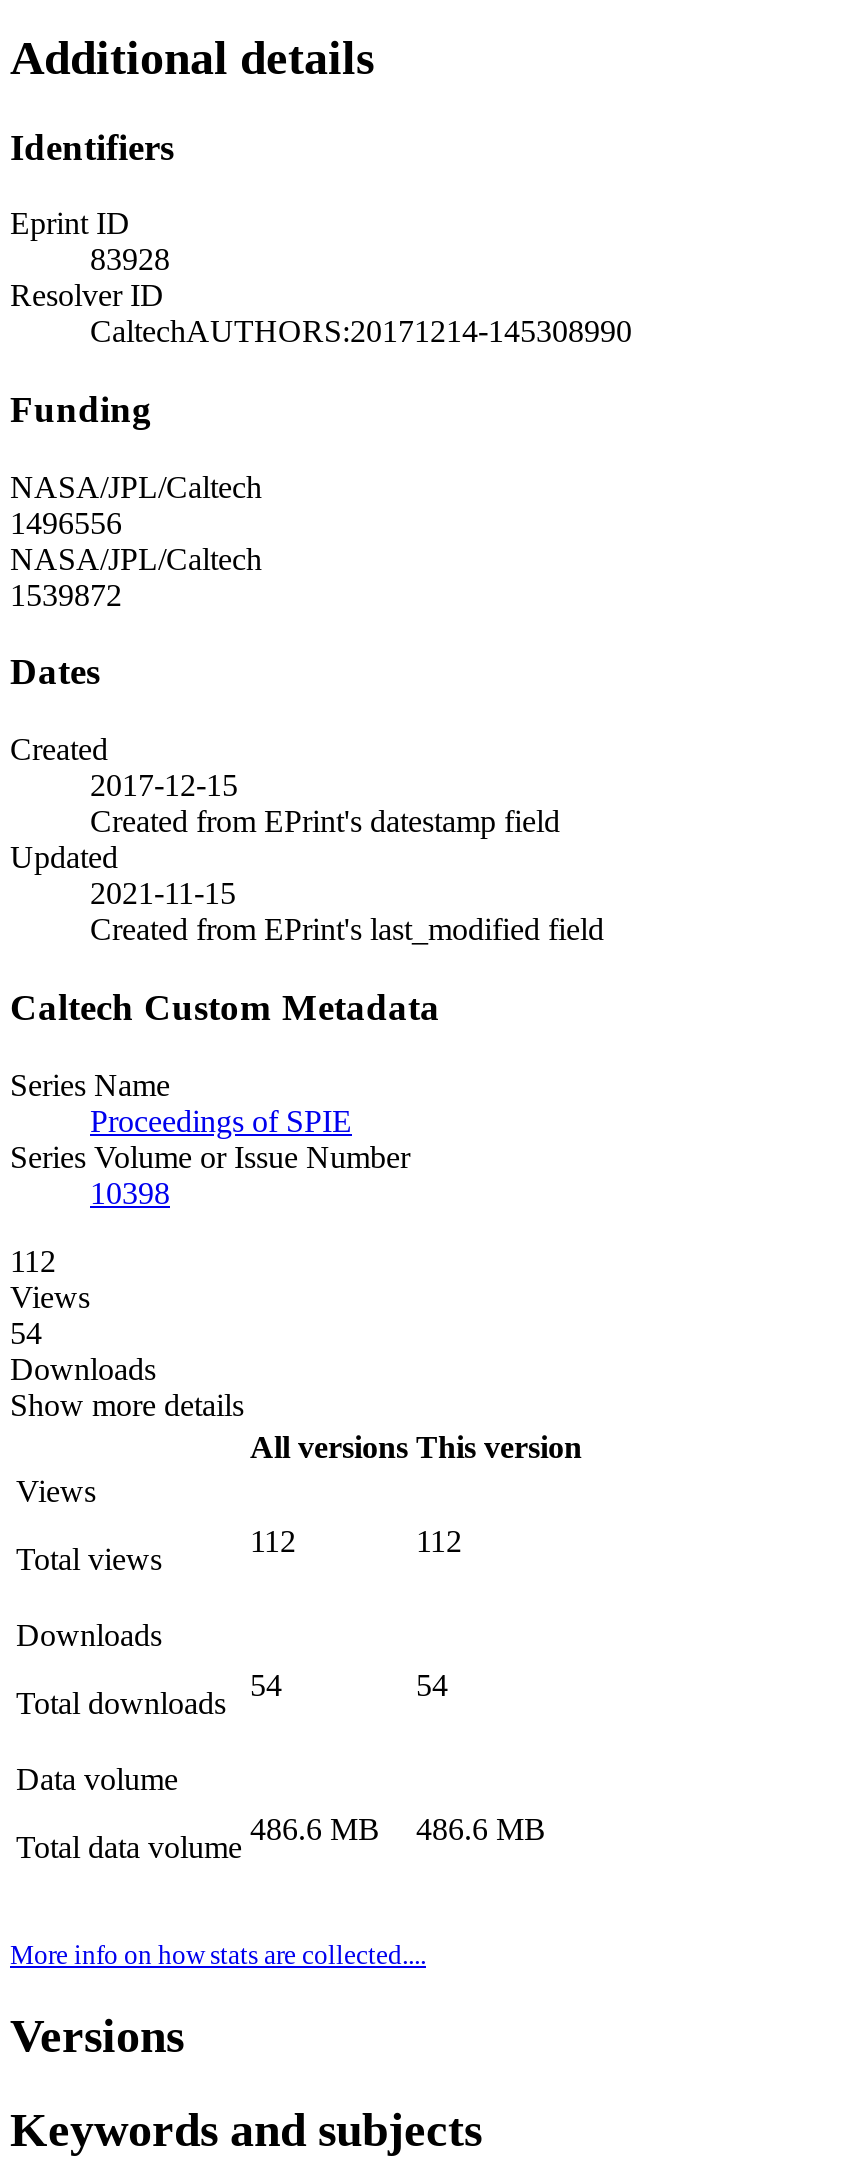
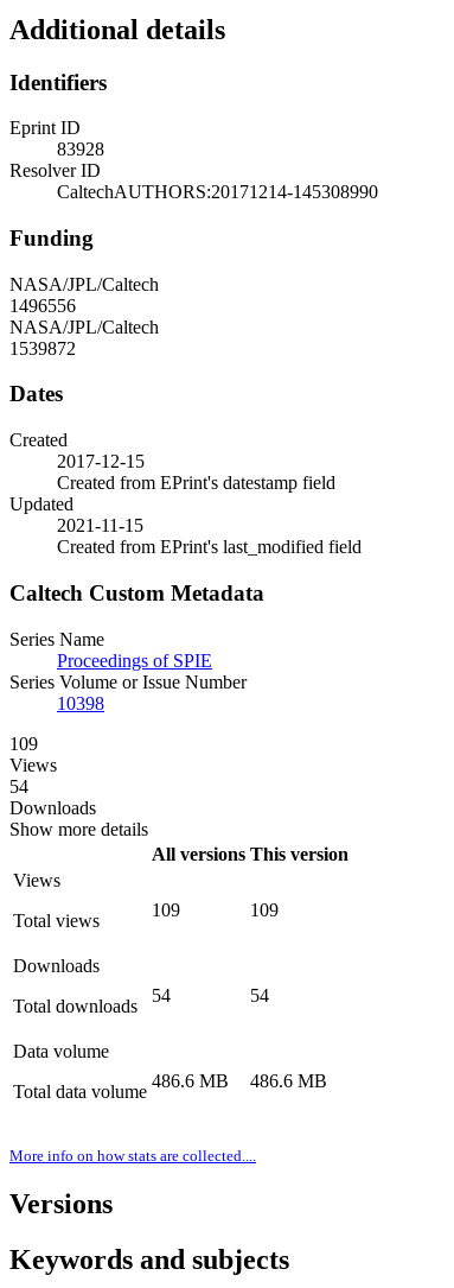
[10,1243,56,1277] 112 -> [9,733,38,753] 109
[250,1523,296,1557] 112 -> [152,899,180,920] 109
[416,1523,462,1557] 112 -> [250,899,279,920] 109

